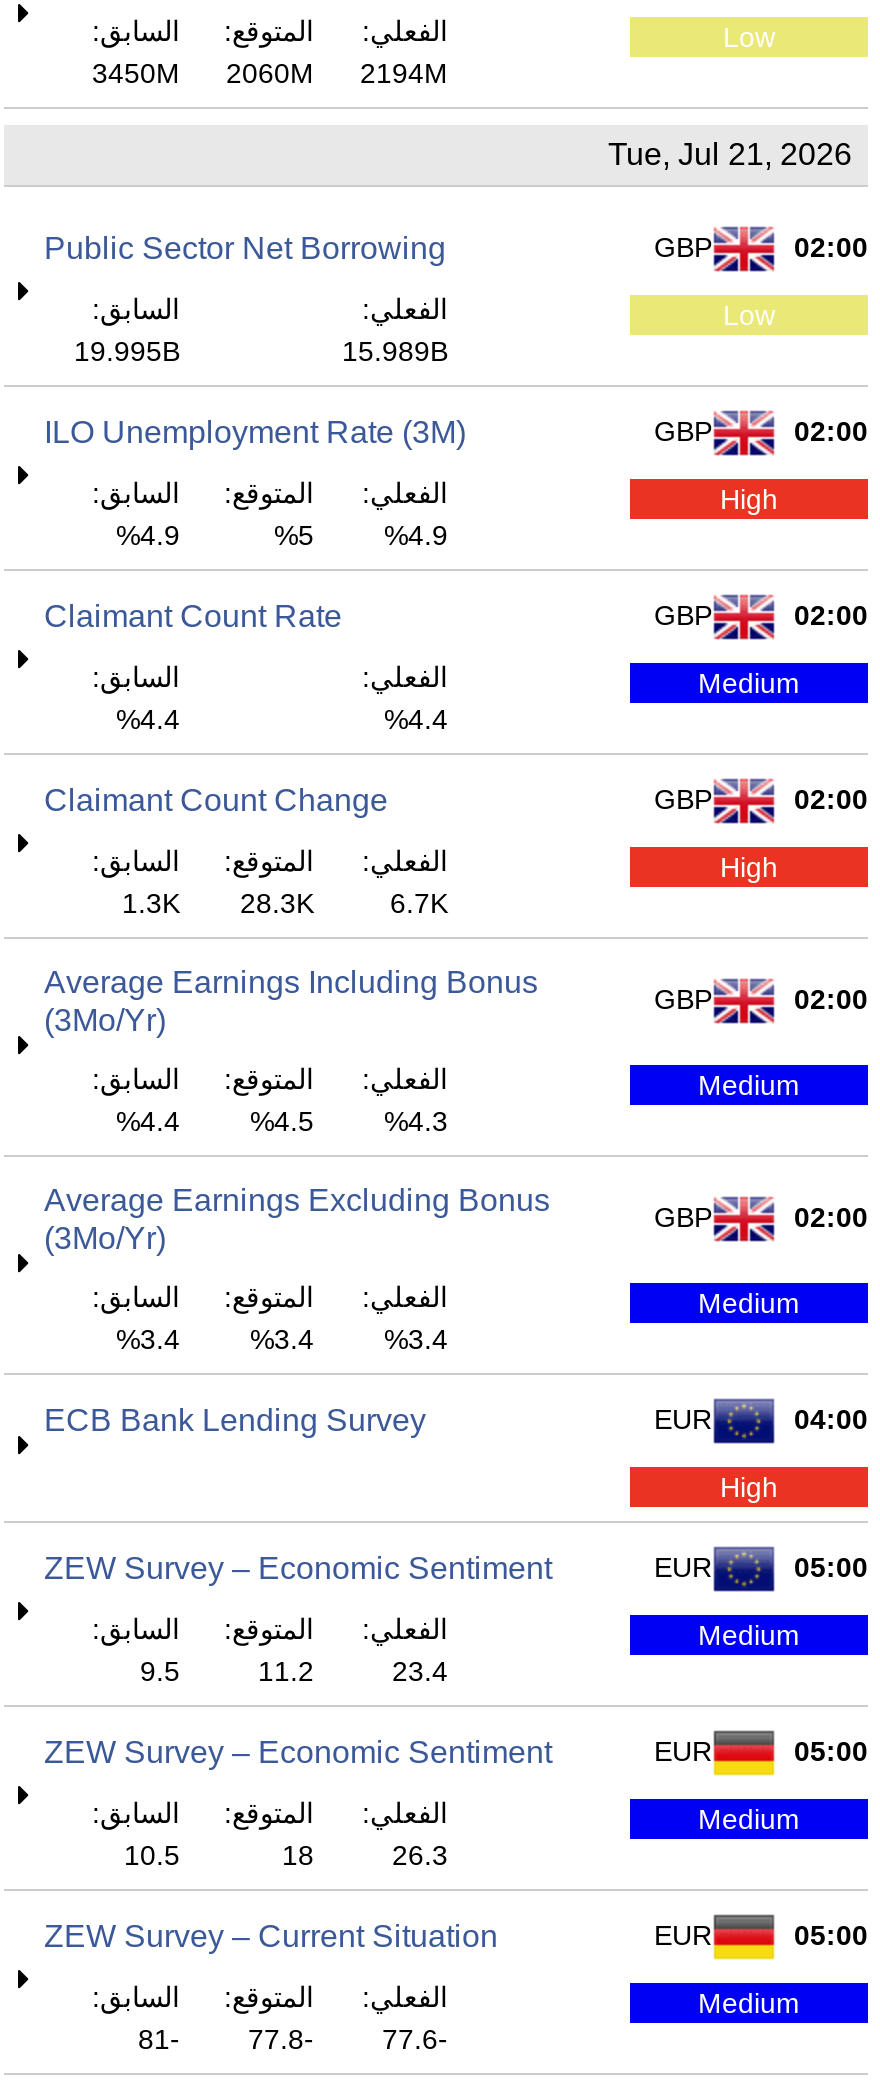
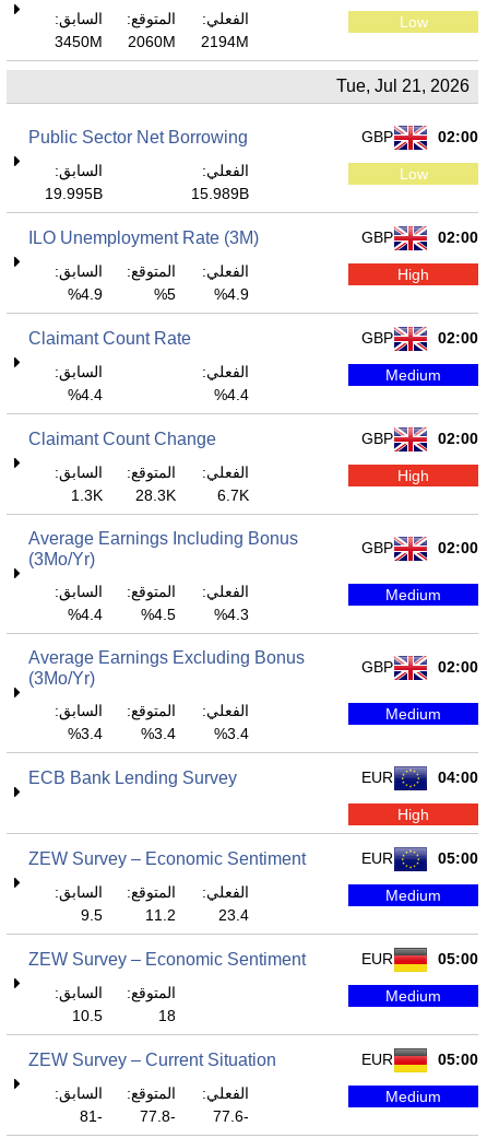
[362,1797,448,1871] الفعلي: | 26.3 -> none

